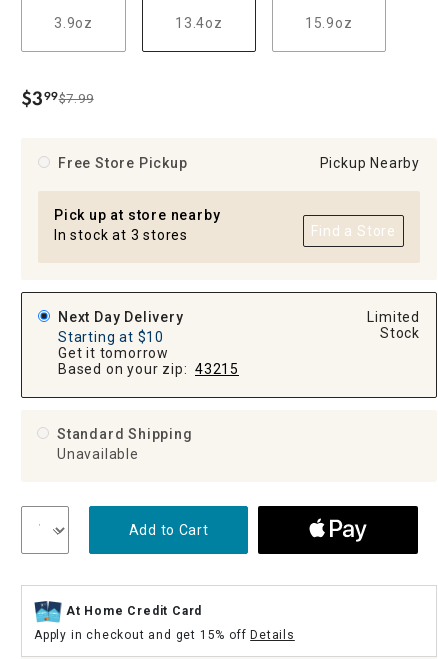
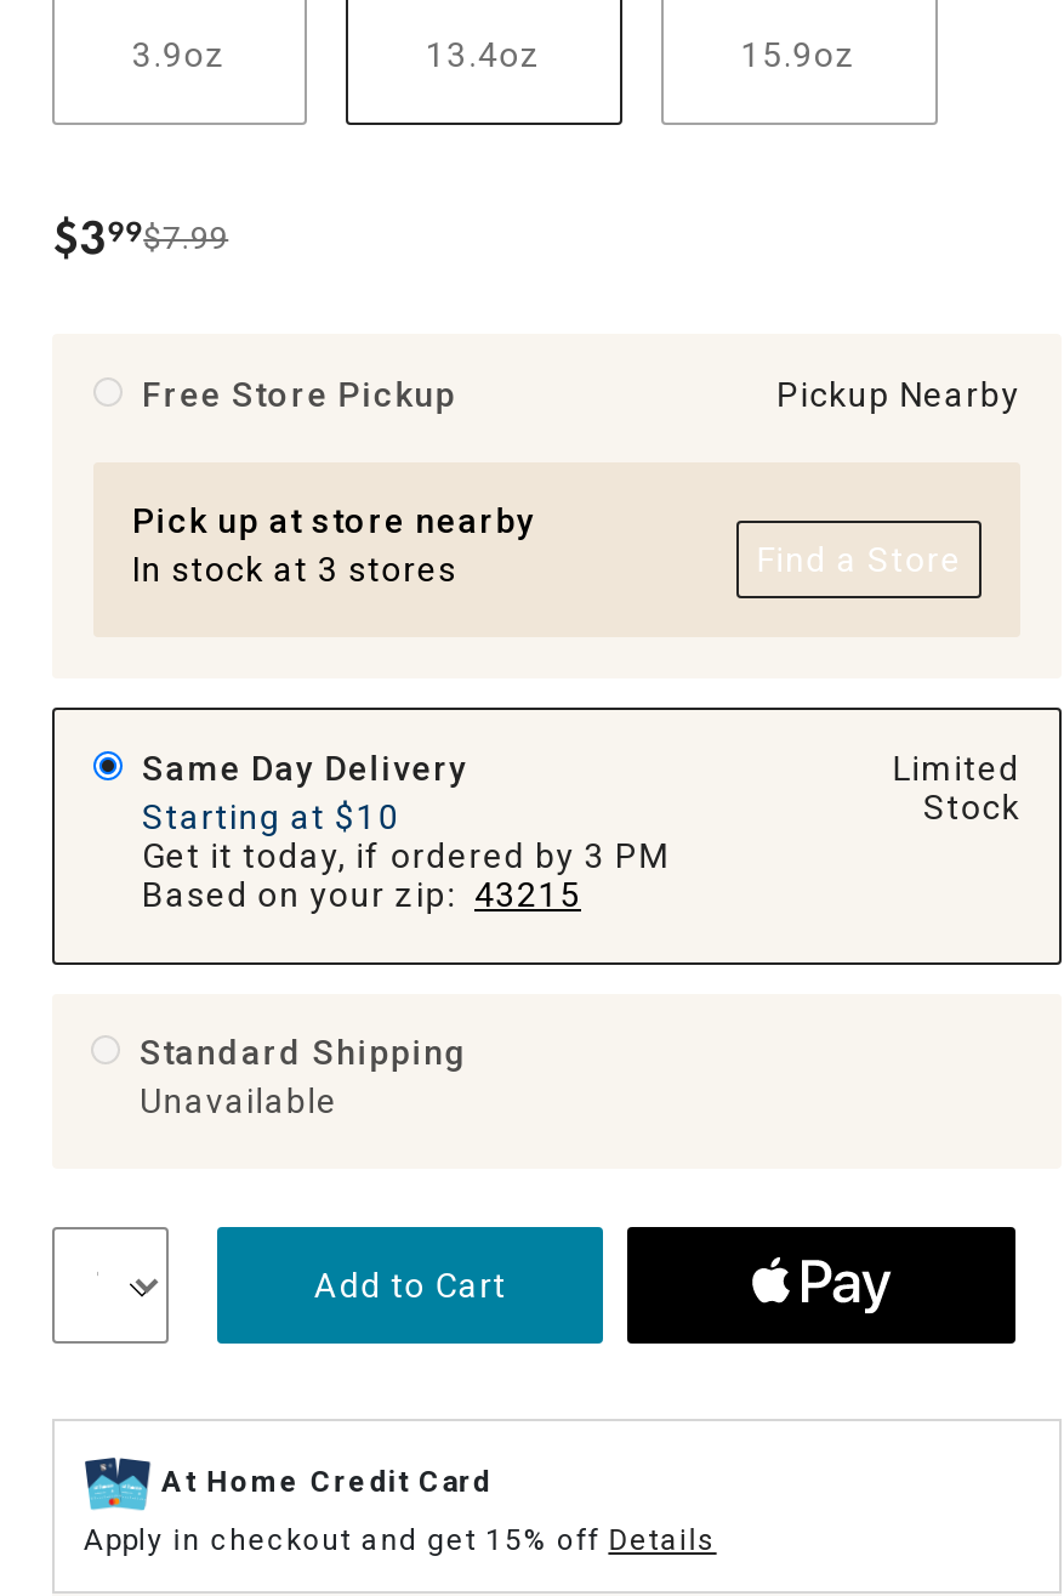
[58,309,184,325] Next Day Delivery -> [142,748,469,787] Same Day Delivery
[58,345,169,361] Get it tomorrow -> [142,836,670,875] Get it today, if ordered by 3 PM

